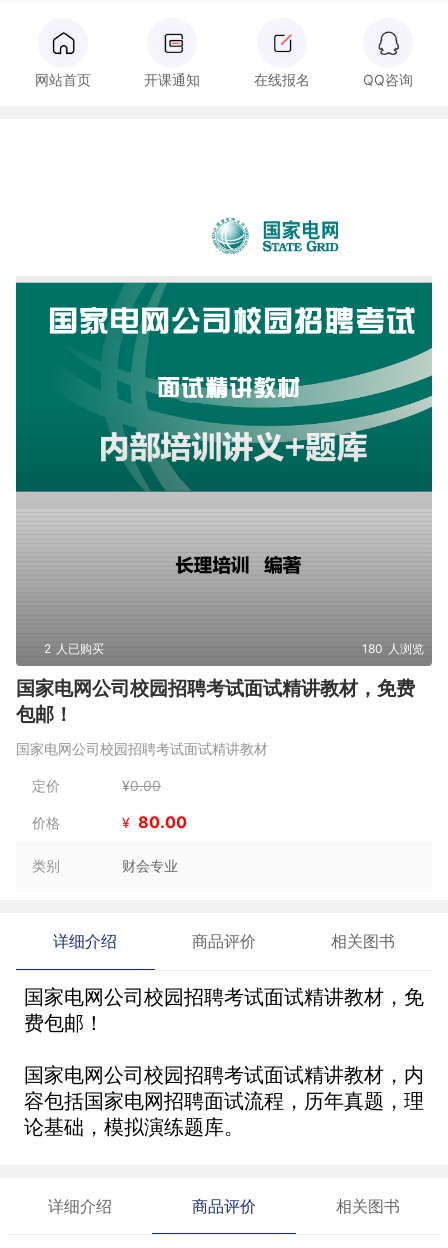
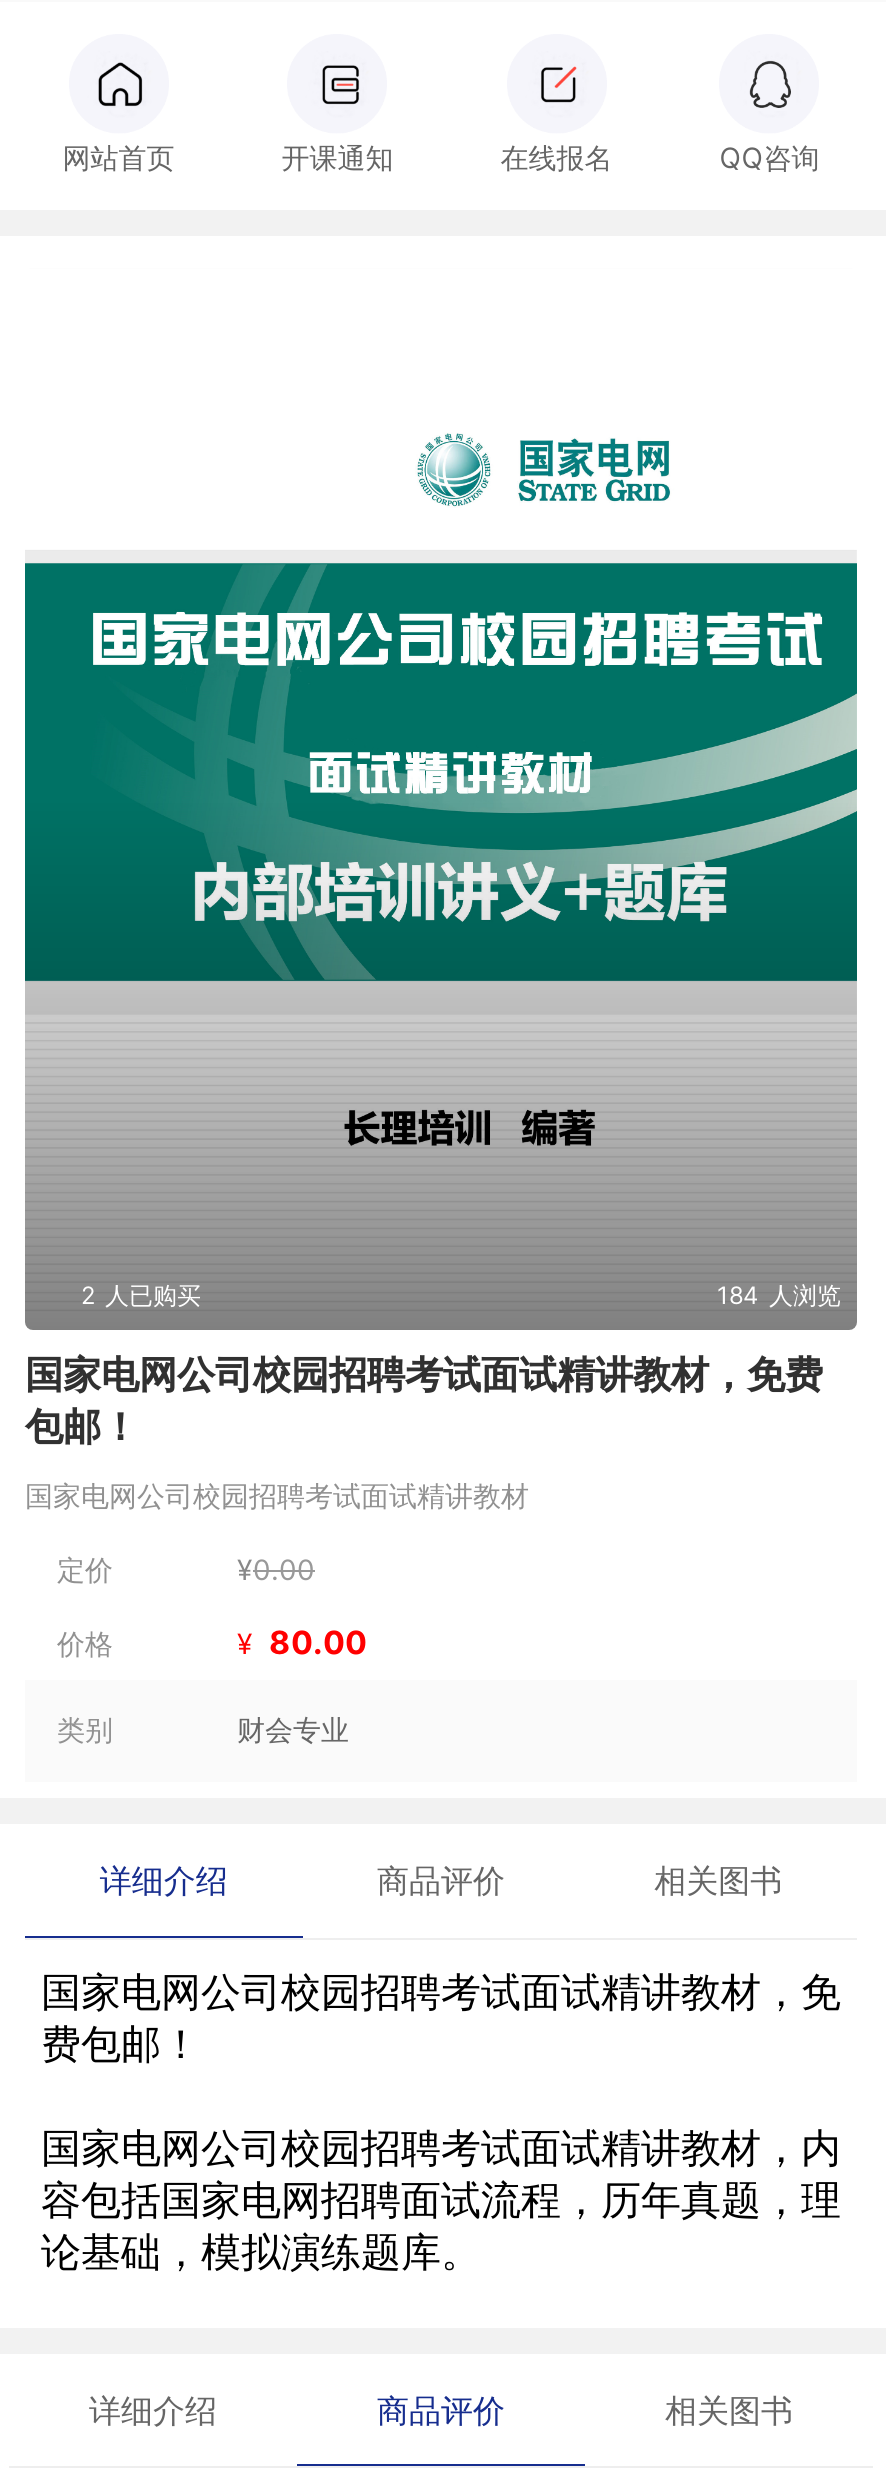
[362,641,424,656] 180 人浏览 -> [717,1281,841,1311] 184 人浏览

